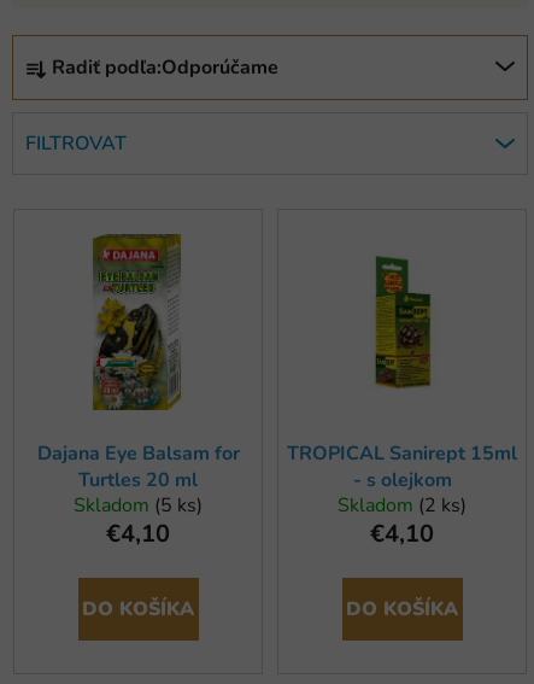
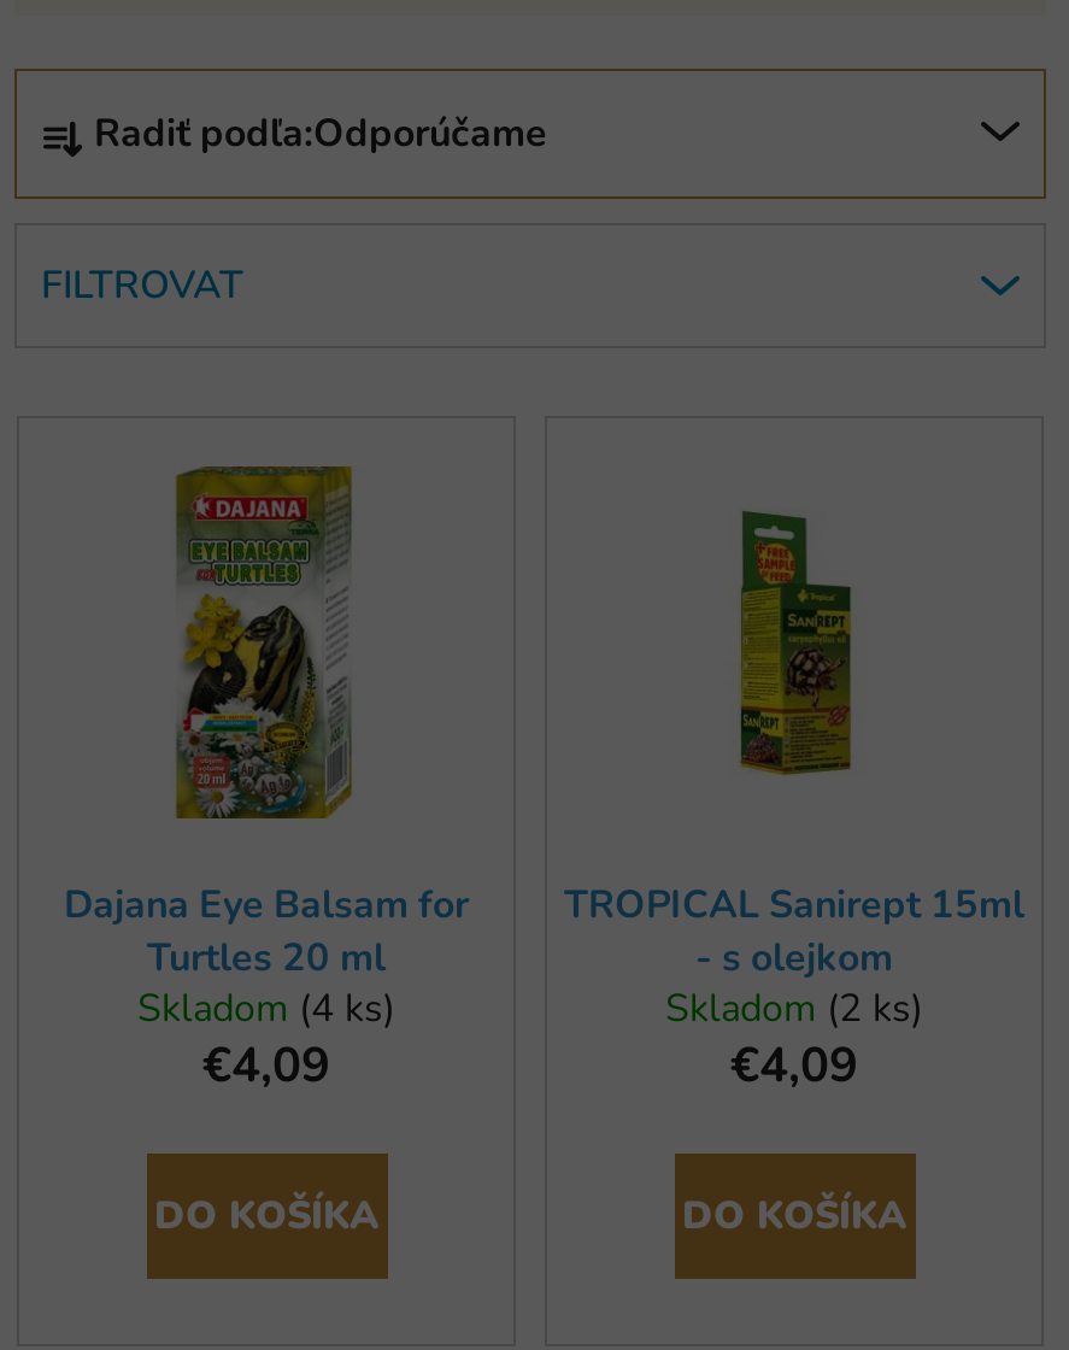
[74,492,203,518] Skladom (5 ks) -> [137,982,395,1035] Skladom (4 ks)
[106,517,170,550] €4,10 -> [202,1033,330,1098] €4,09
[370,517,434,550] €4,10 -> [730,1033,858,1098] €4,09

